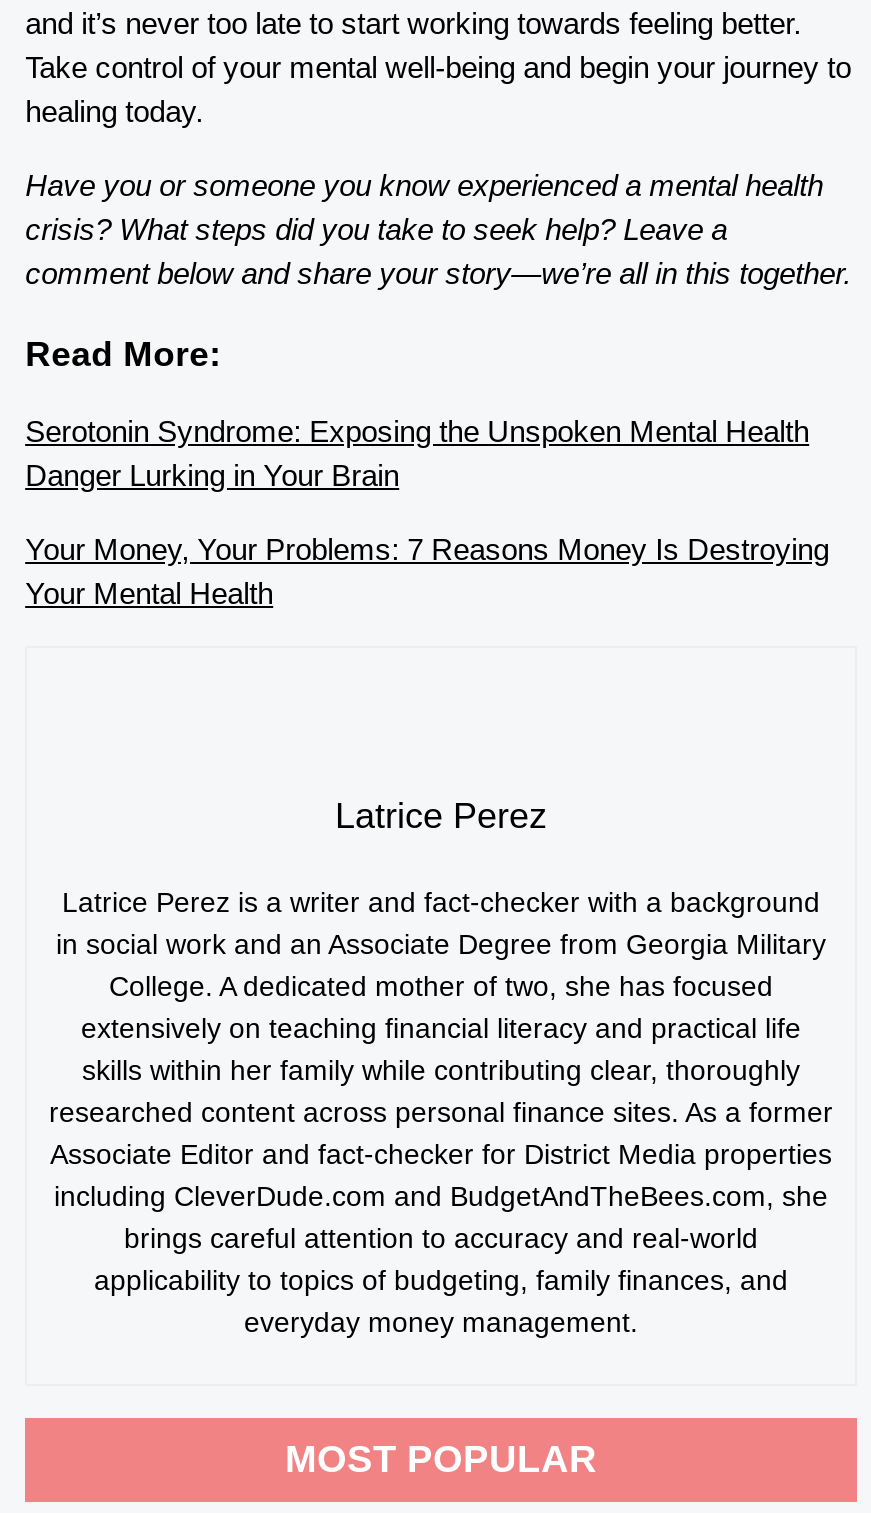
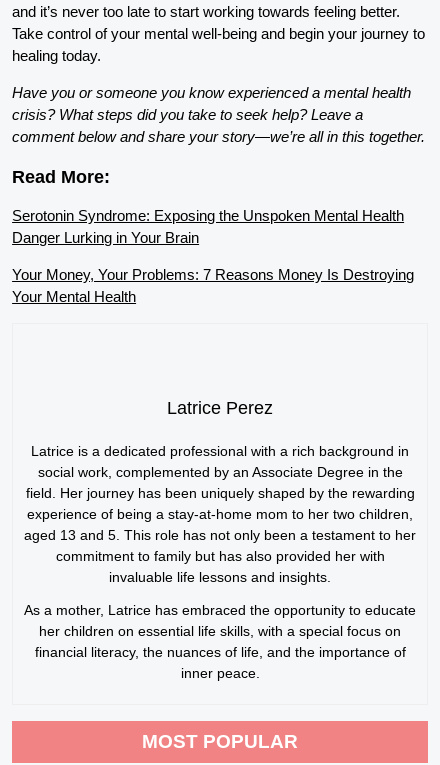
[49,886,833,1338] Latrice Perez is a writer and fact-checker with a background | in social work and an Associate Degree from Georgia Military | College. A dedicated mother of two, she has focused | extensively on teaching financial literacy and practical life | skills within her family while contributing clear, thoroughly | researched content across personal finance sites. As a former | Associate Editor and fact-checker for District Media properties | including CleverDude.com and BudgetAndTheBees.com, she | brings careful attention to accuracy and real-world | applicability to topics of budgeting, family finances, and | everyday money management. -> [24,443,416,681] Latrice is a dedicated professional with a rich background in | social work, complemented by an Associate Degree in the | field. Her journey has been uniquely shaped by the rewarding | experience of being a stay-at-home mom to her two children, | aged 13 and 5. This role has not only been a testament to her | commitment to family but has also provided her with | invaluable life lessons and insights. | As a mother, Latrice has embraced the opportunity to educate | her children on essential life skills, with a special focus on | financial literacy, the nuances of life, and the importance of | inner peace.

